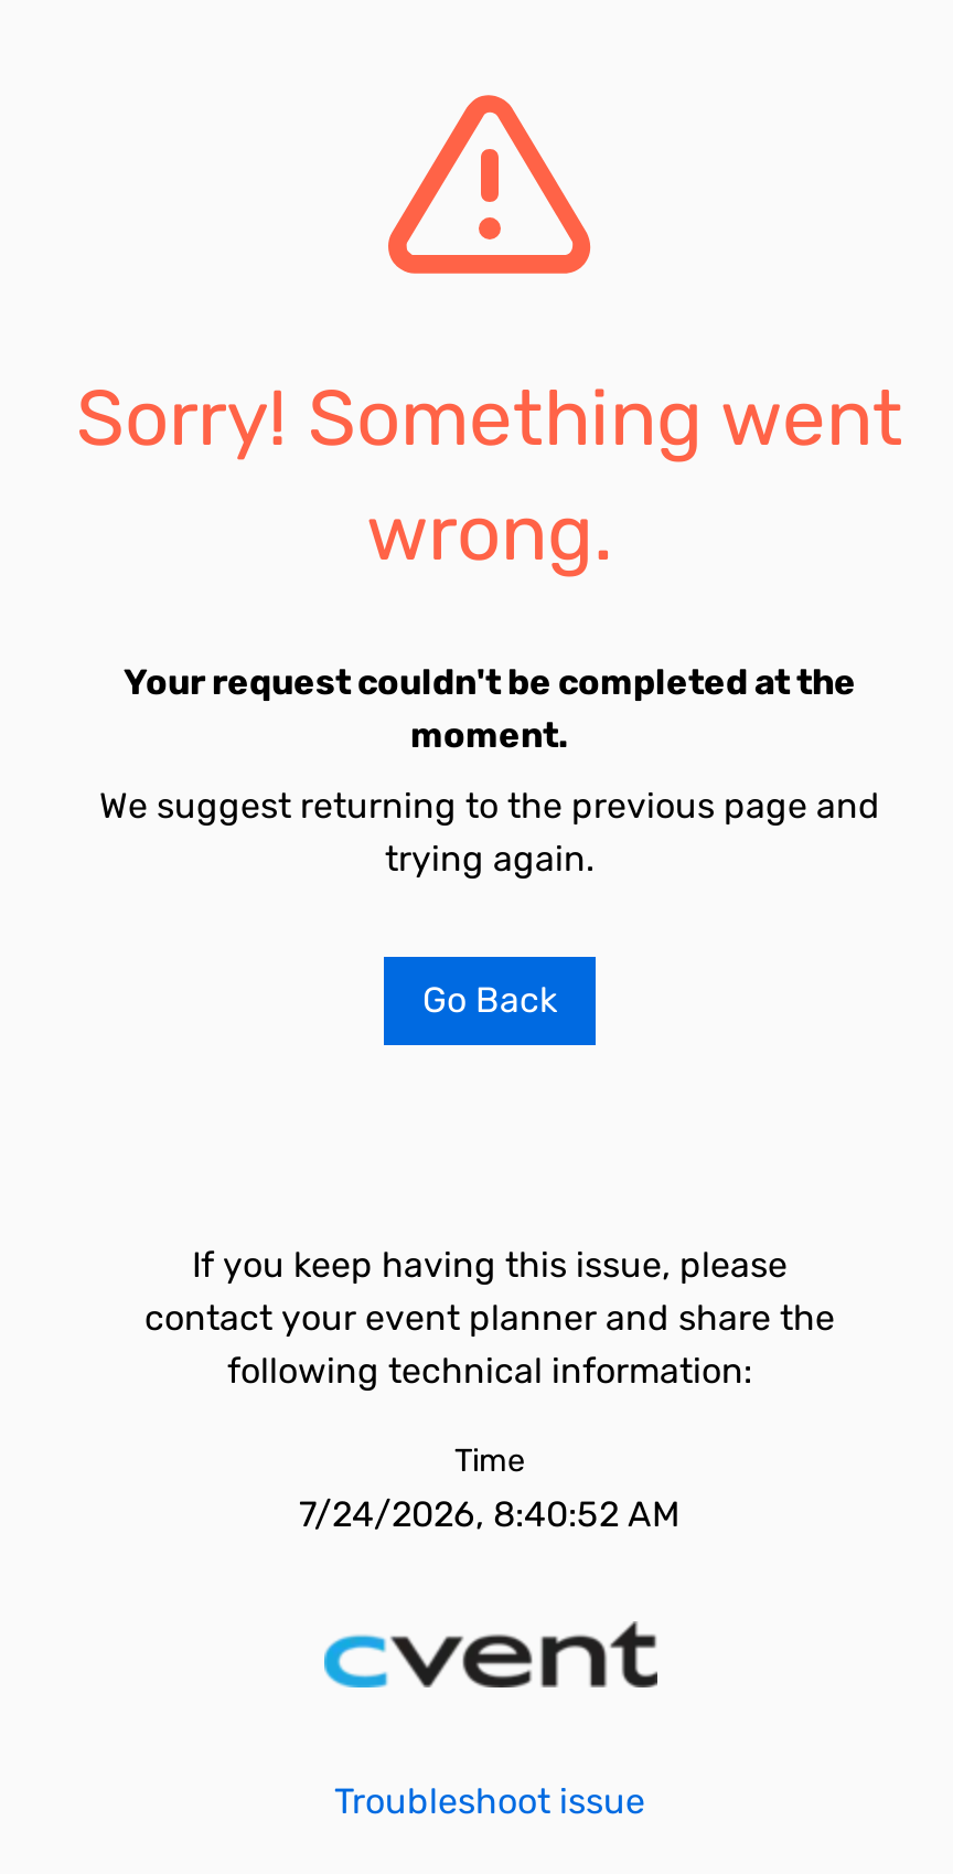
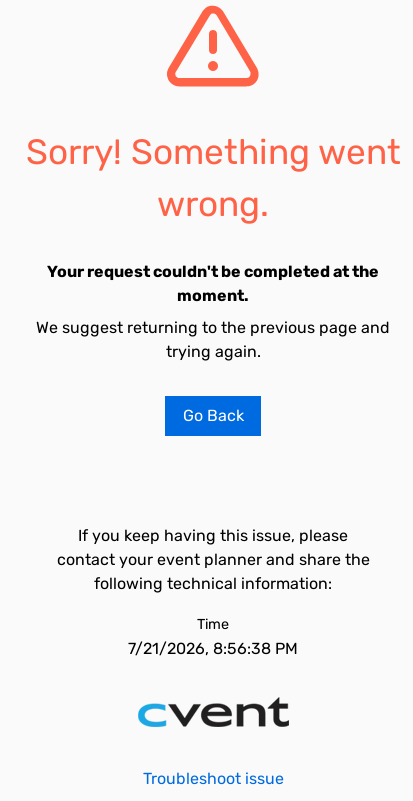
[299,1493,681,1535] 7/24/2026, 8:40:52 AM -> [128,639,298,658] 7/21/2026, 8:56:38 PM

